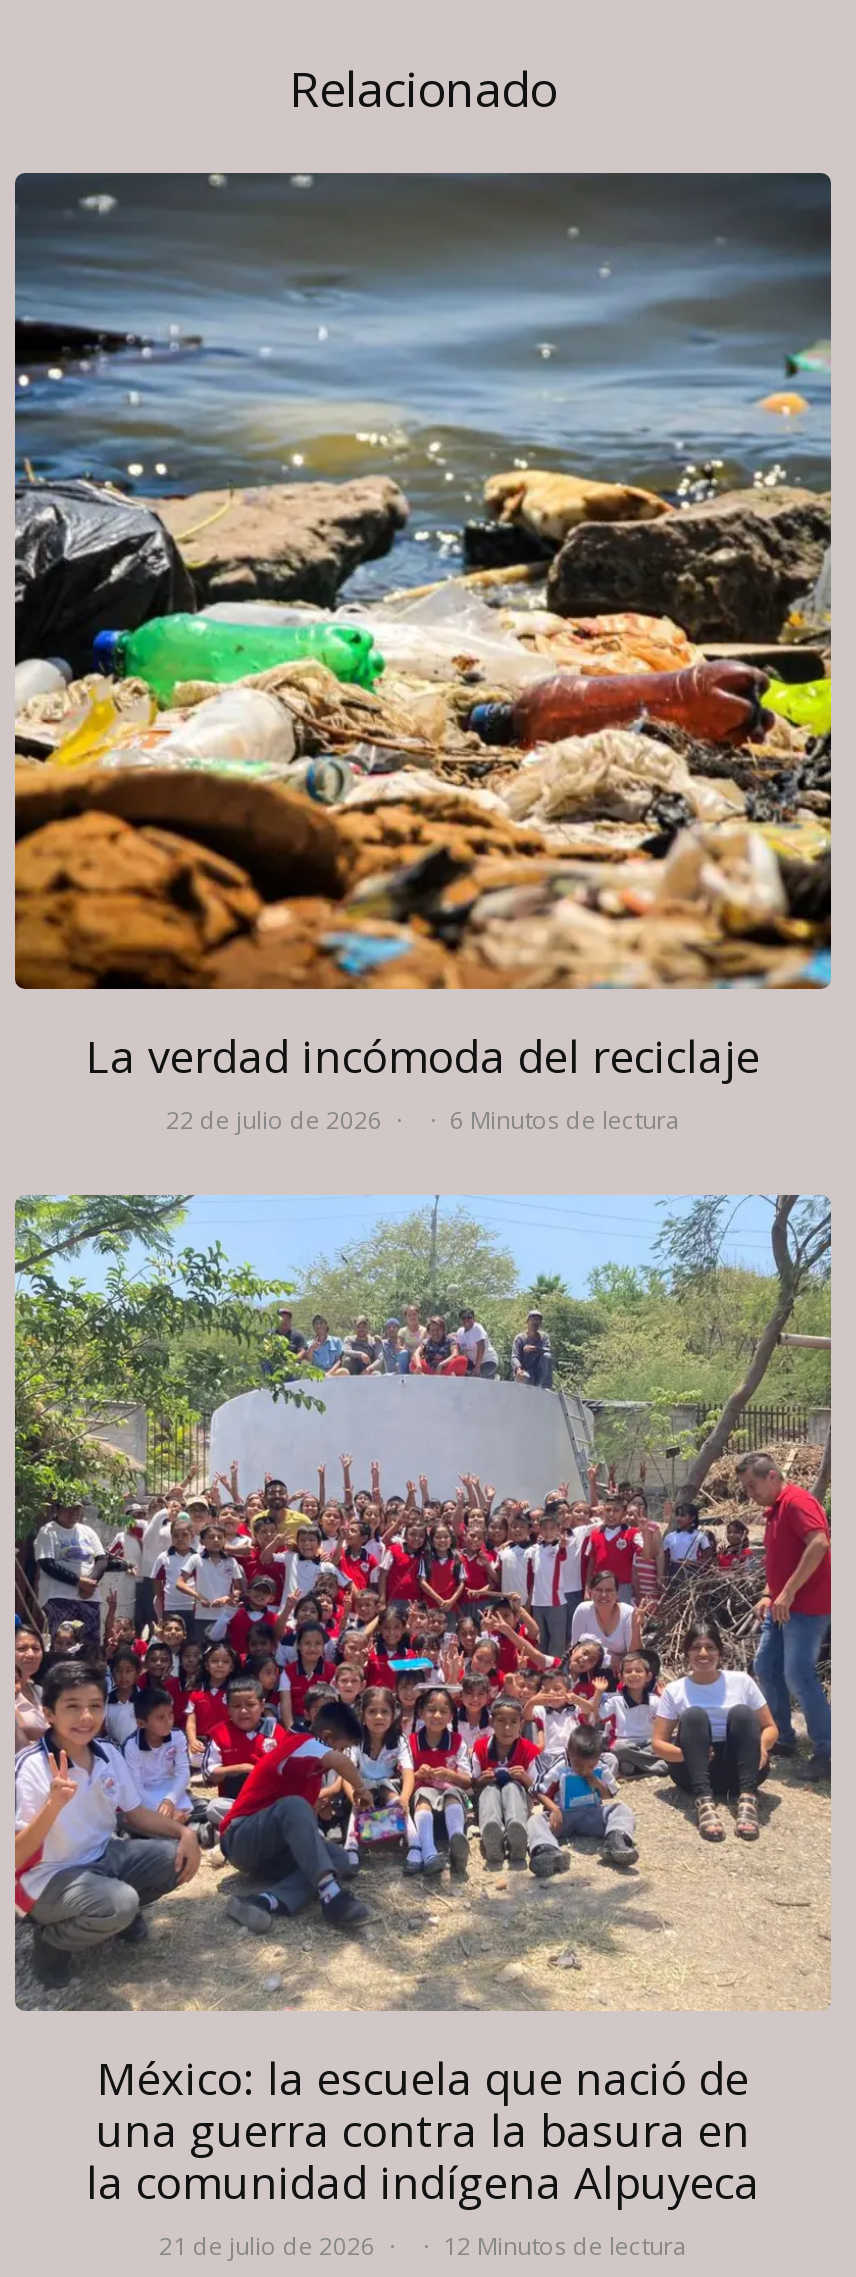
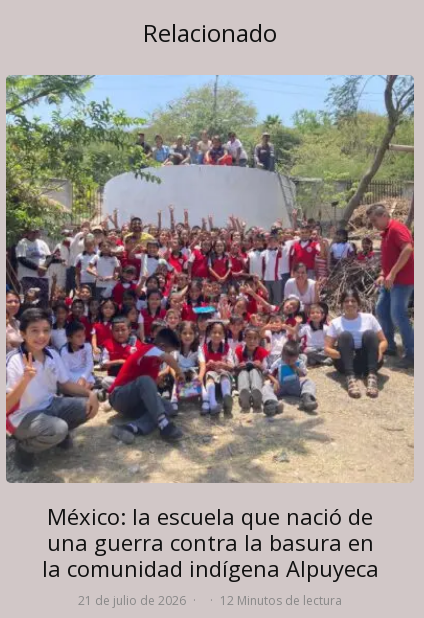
[13,171,833,1137] [image] | La verdad incómoda del reciclaje | 22 de julio de 2026 · | · 6 Minutos de lectura -> none

